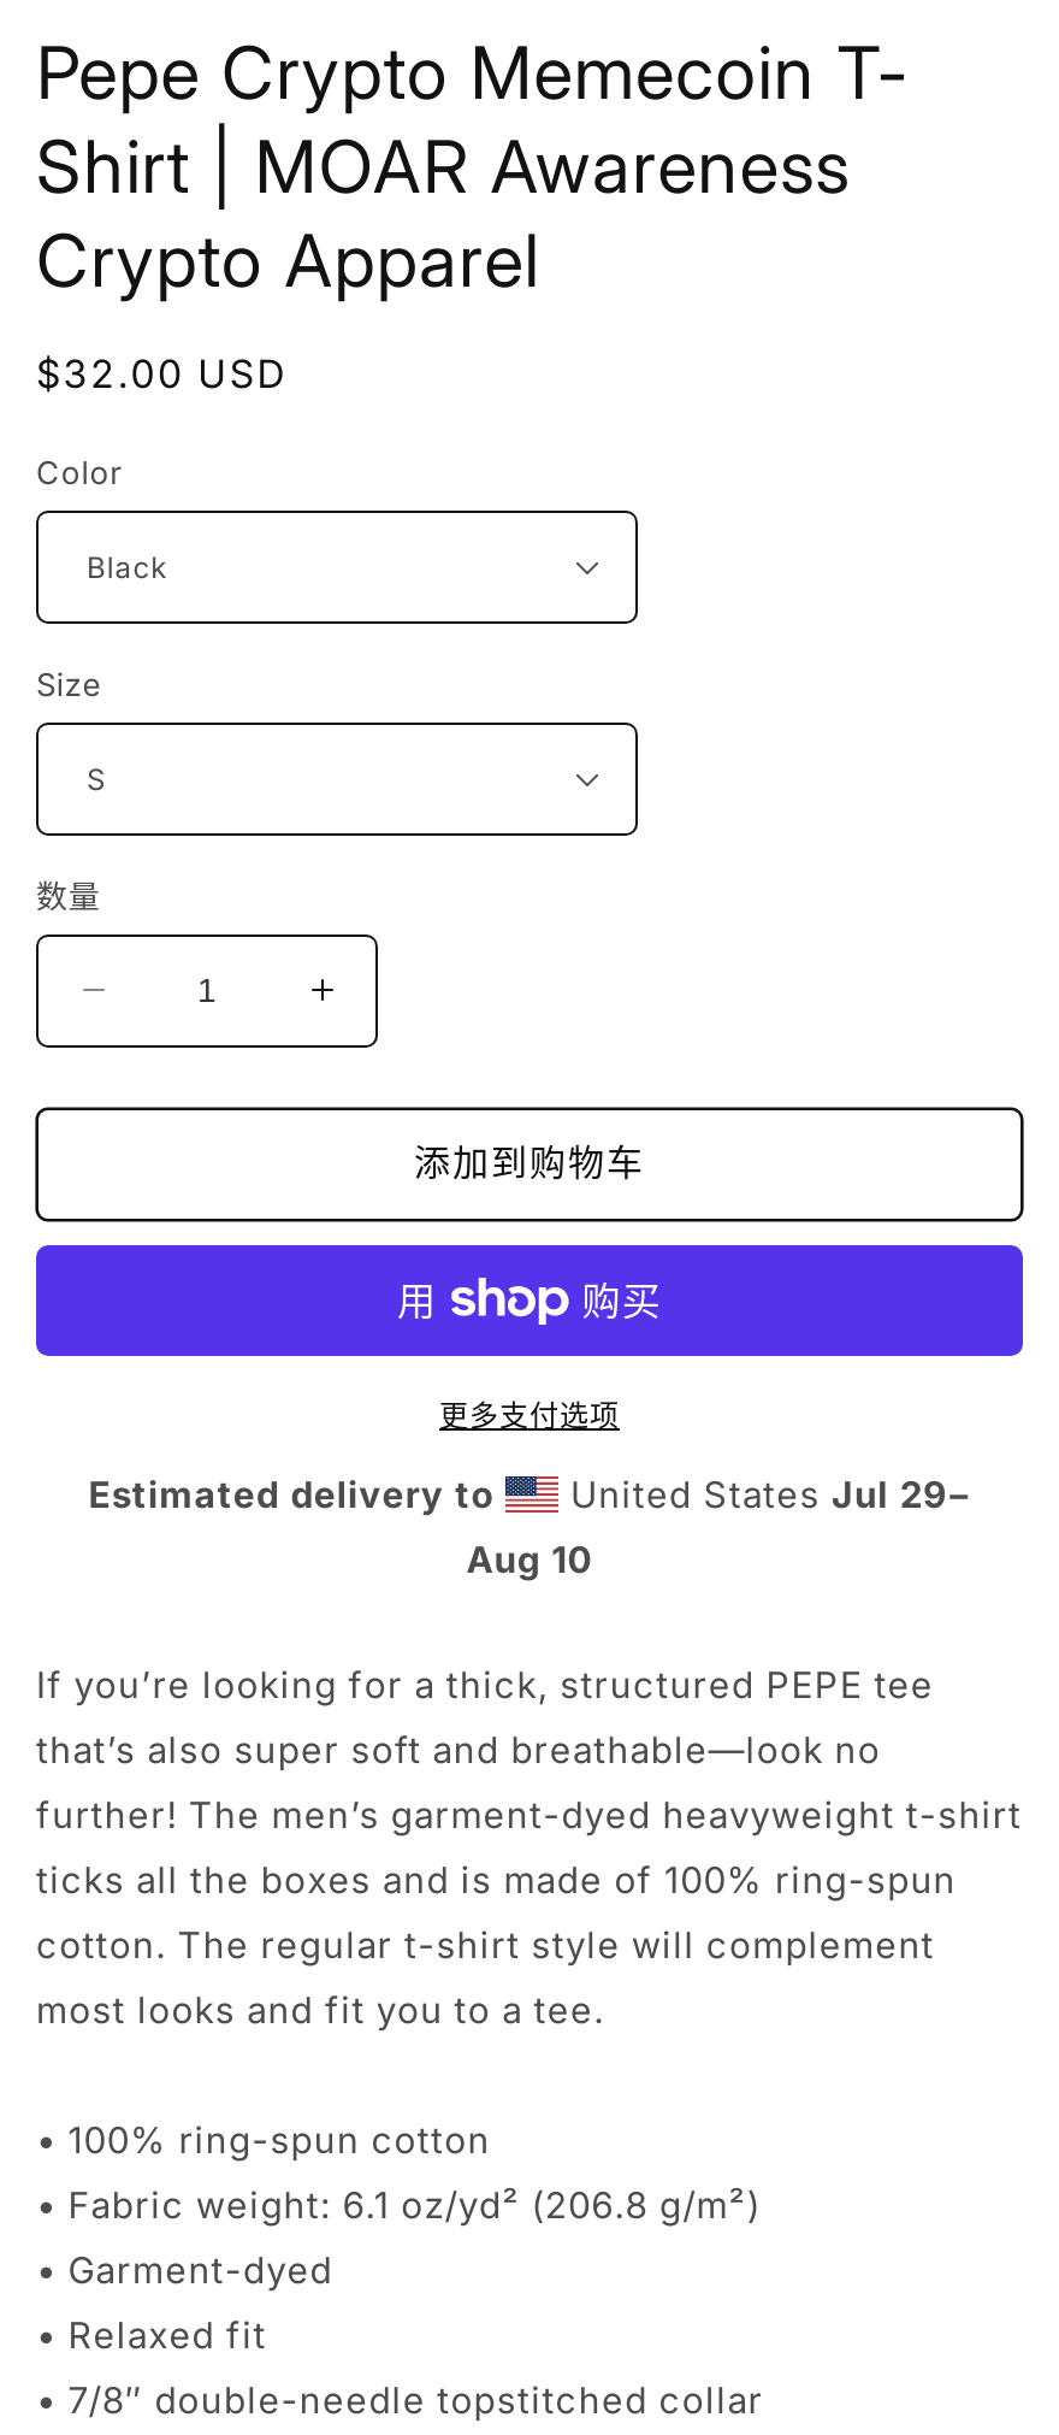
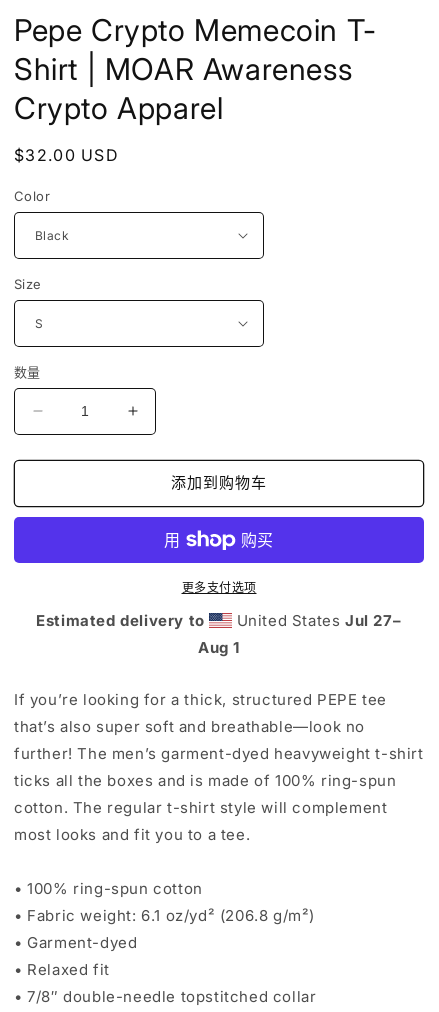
[560,1471,971,1517] United States Jul 29– -> [232,611,402,630] United States Jul 27–
[466,1536,593,1582] Aug 10 -> [198,638,240,657] Aug 1

